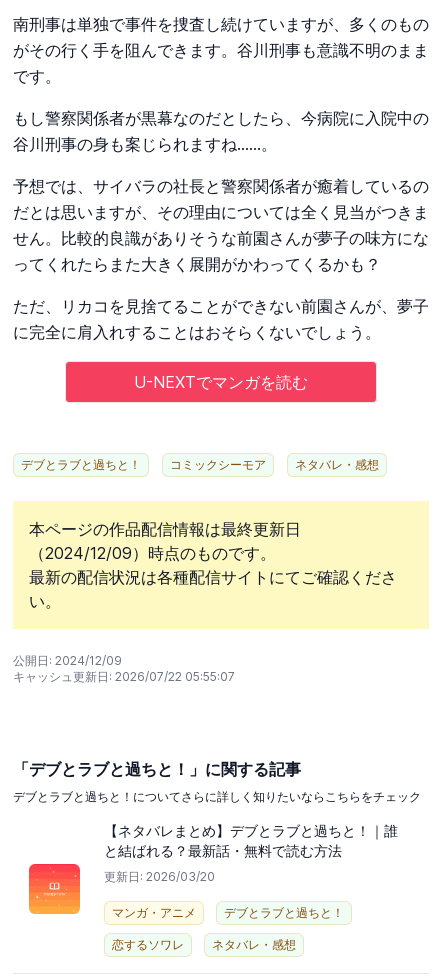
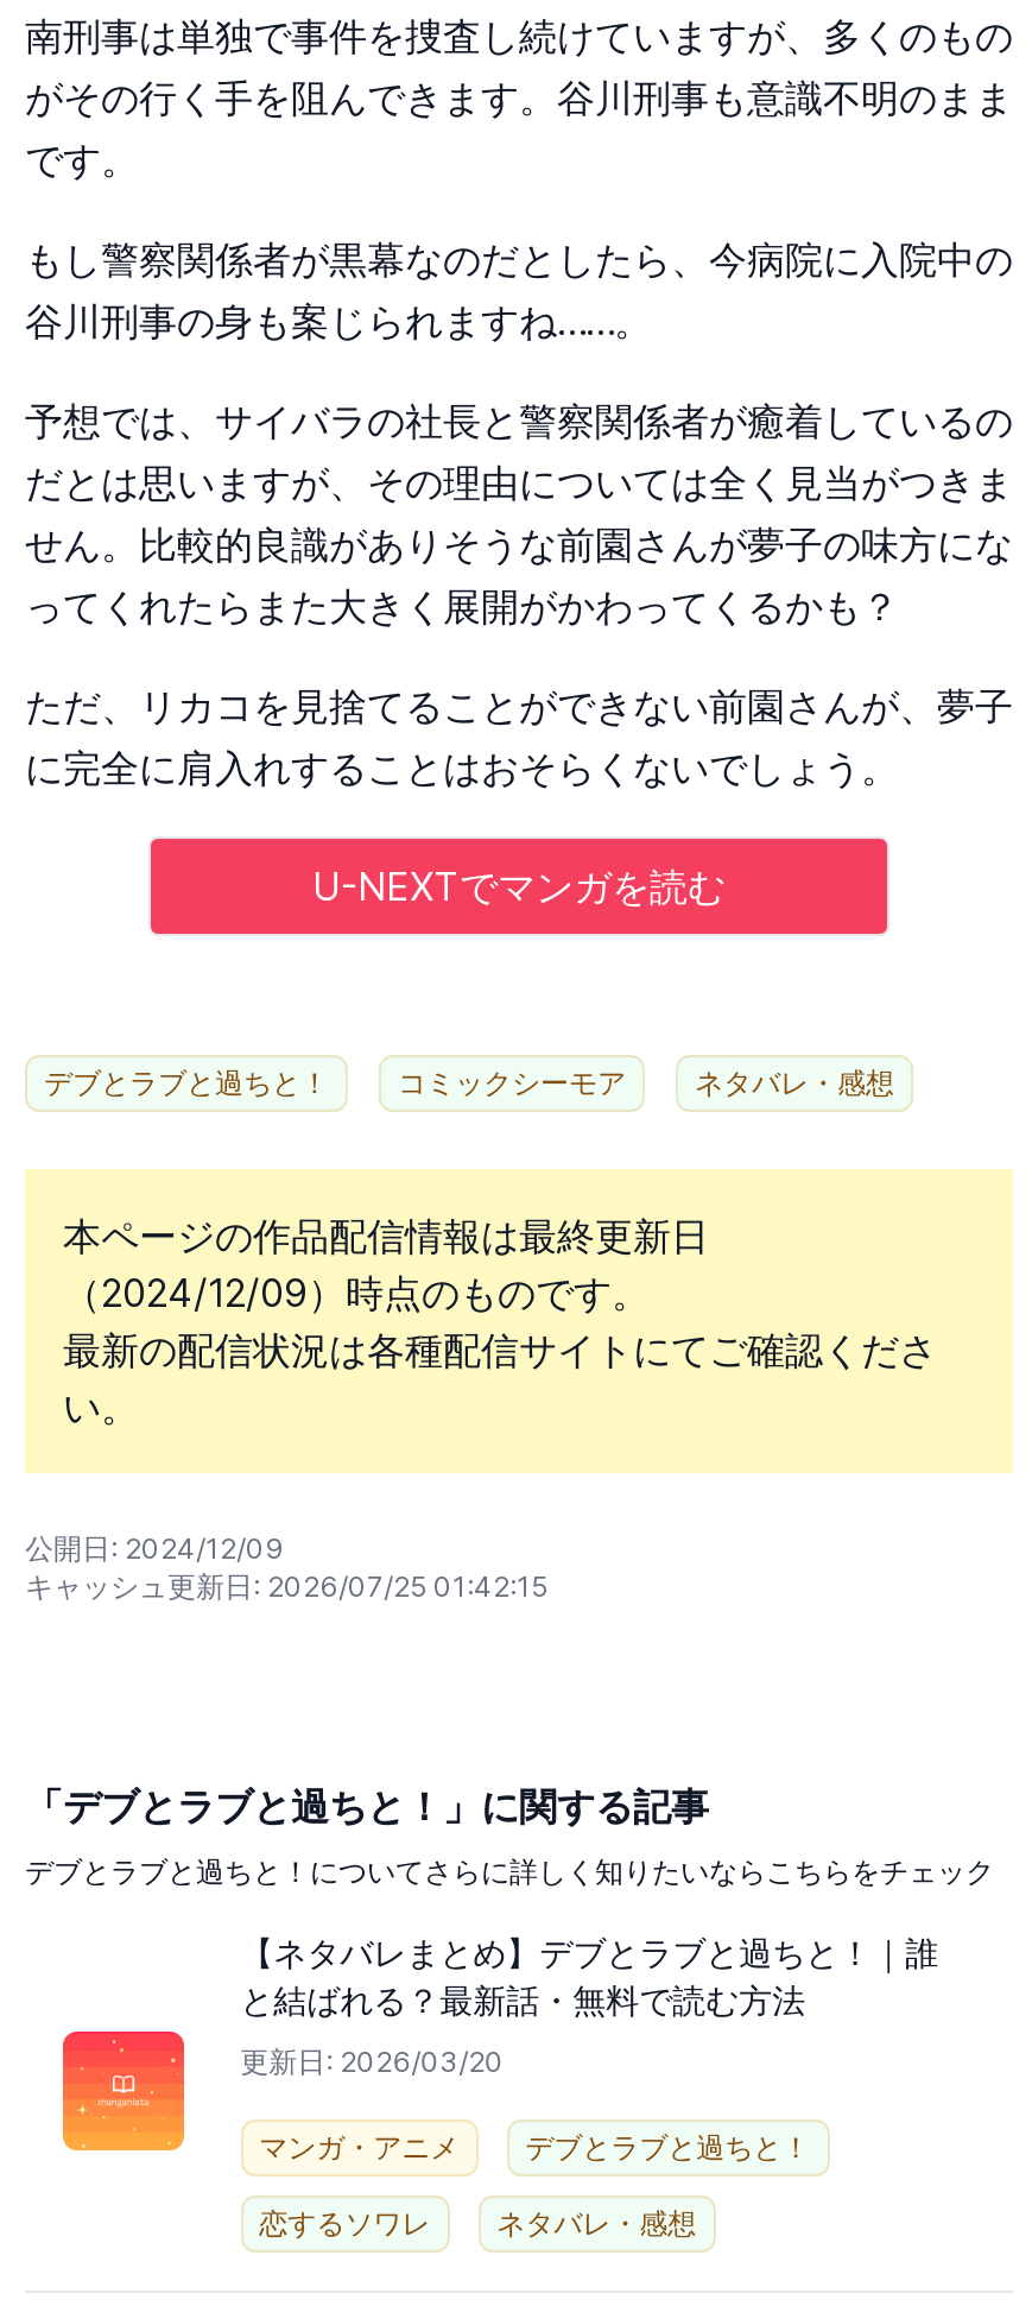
[13,669,235,684] キャッシュ更新日: 2026/07/22 05:55:07 -> [25,1568,547,1604] キャッシュ更新日: 2026/07/25 01:42:15

